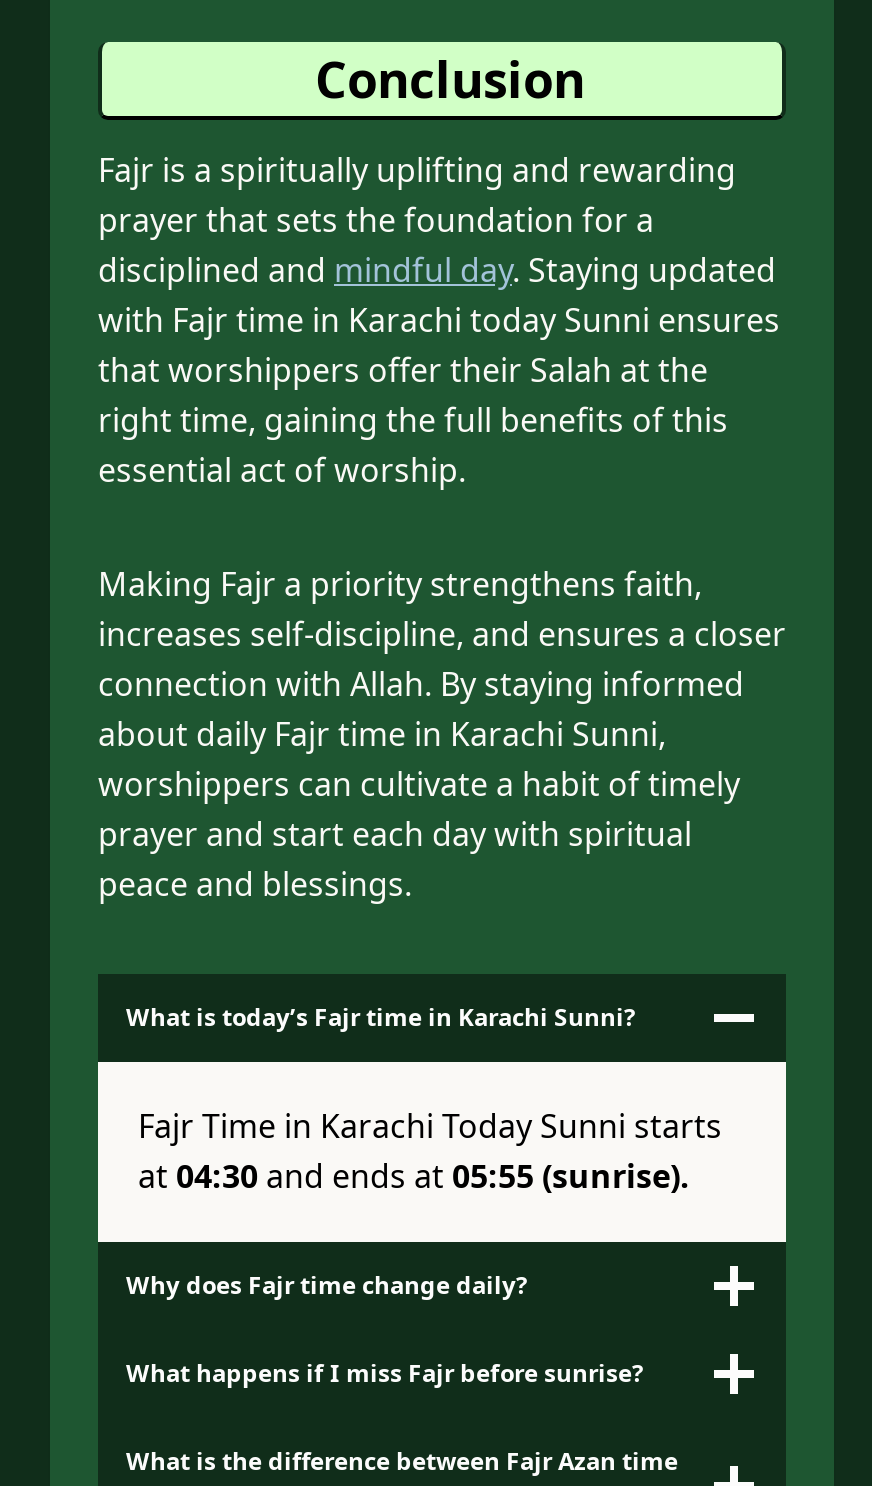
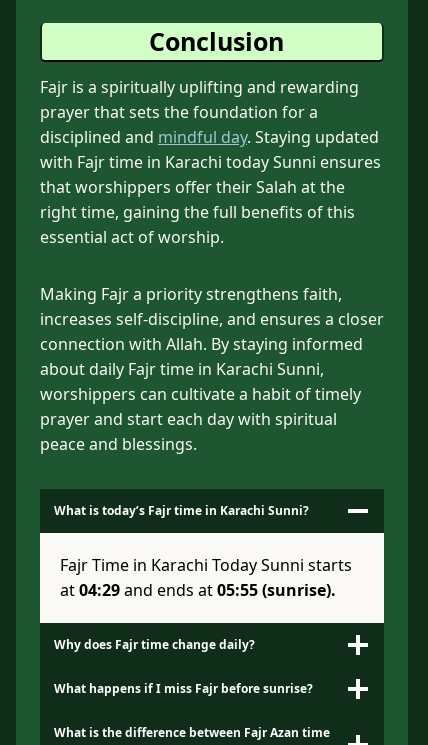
[138,1154,690,1198] at 04:30 and ends at 05:55 (sunrise). -> [60,579,336,601] at 04:29 and ends at 05:55 (sunrise).

